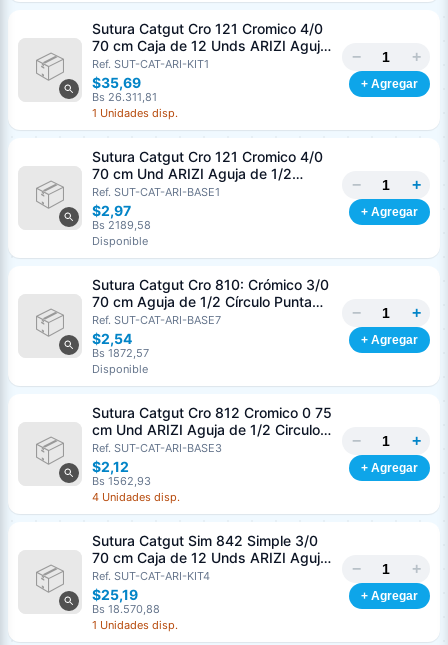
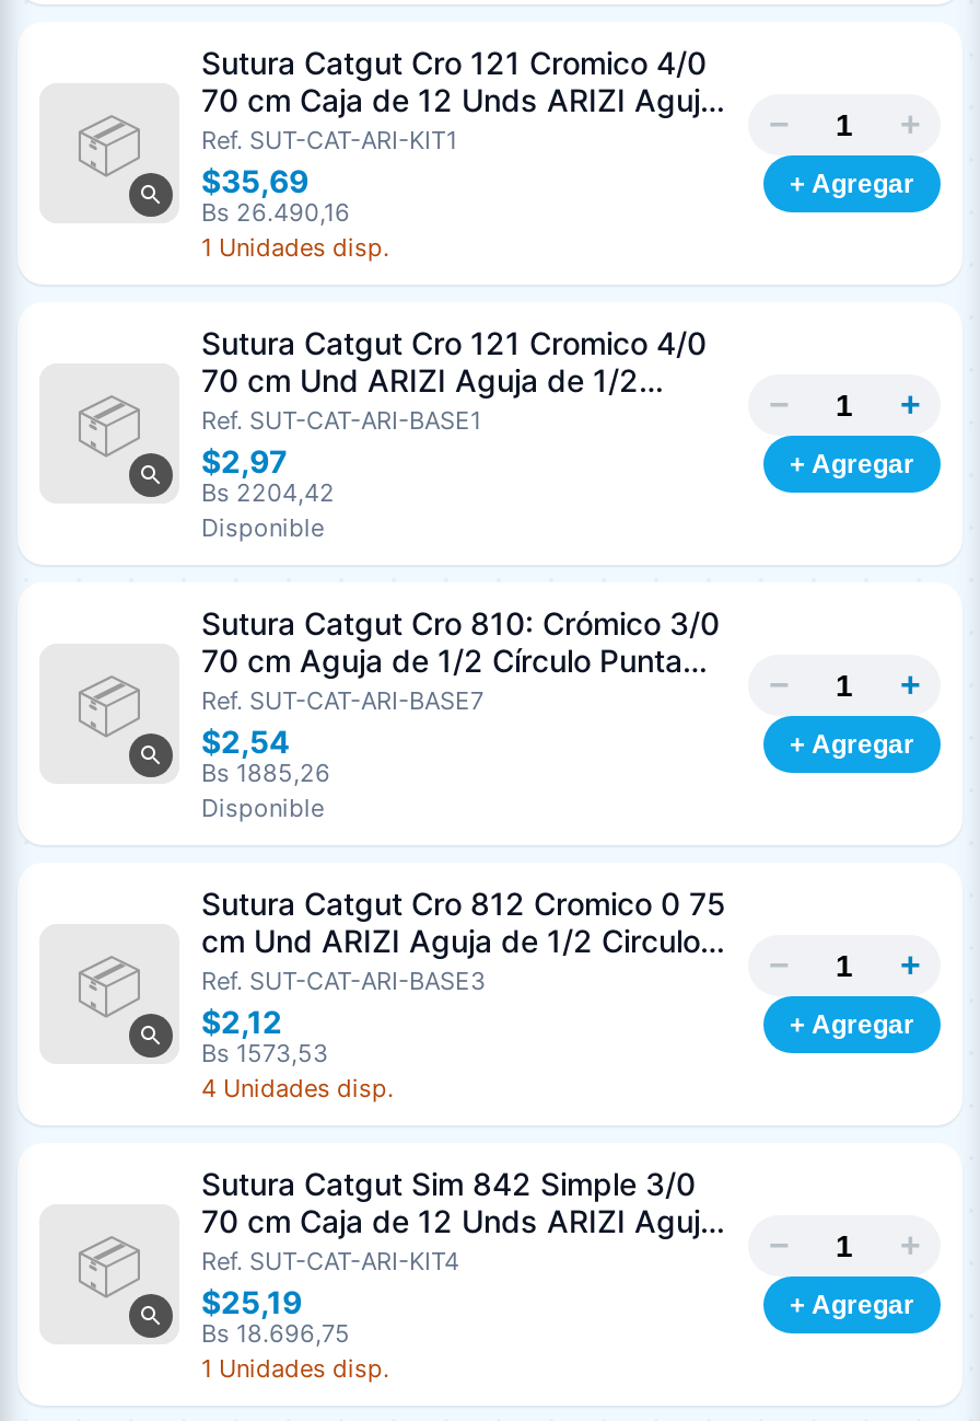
[92,90,157,104] Bs 26.311,81 -> [201,197,350,228] Bs 26.490,16
[92,218,151,232] Bs 2189,58 -> [201,477,335,508] Bs 2204,42
[92,346,149,360] Bs 1872,57 -> [201,758,330,788] Bs 1885,26
[92,474,151,488] Bs 1562,93 -> [201,1038,328,1068] Bs 1573,53
[92,602,160,616] Bs 18.570,88 -> [201,1318,350,1349] Bs 18.696,75

